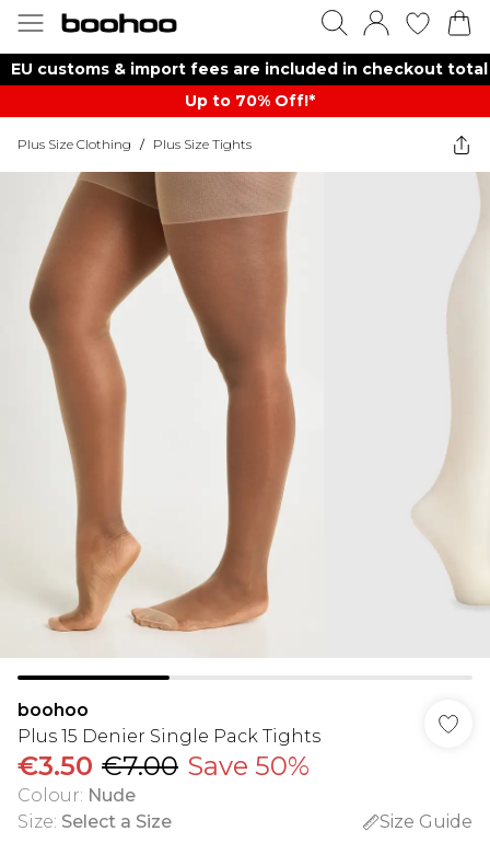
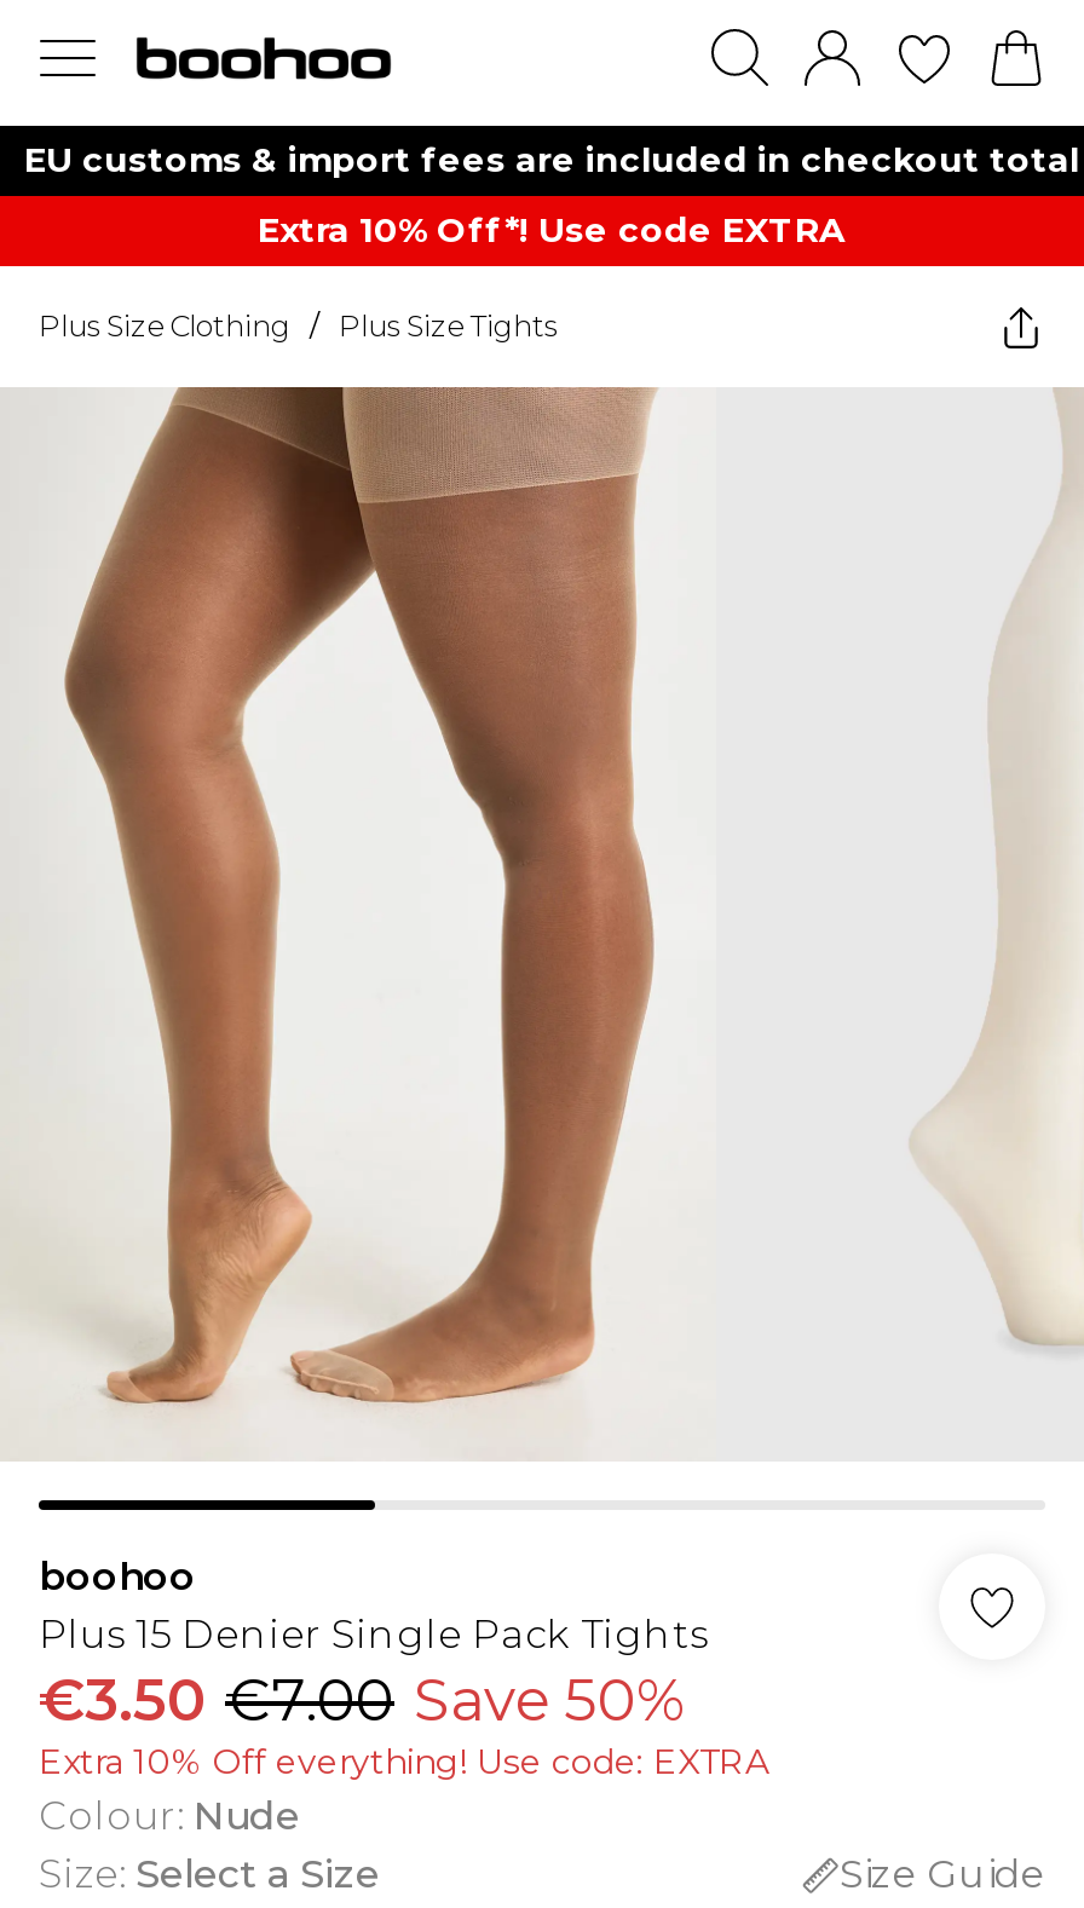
[184,91,314,111] Up to 70% Off!* -> [258,208,846,252] Extra 10% Off*! Use code EXTRA
none -> [39,1740,769,1783] Extra 10% Off everything! Use code: EXTRA

